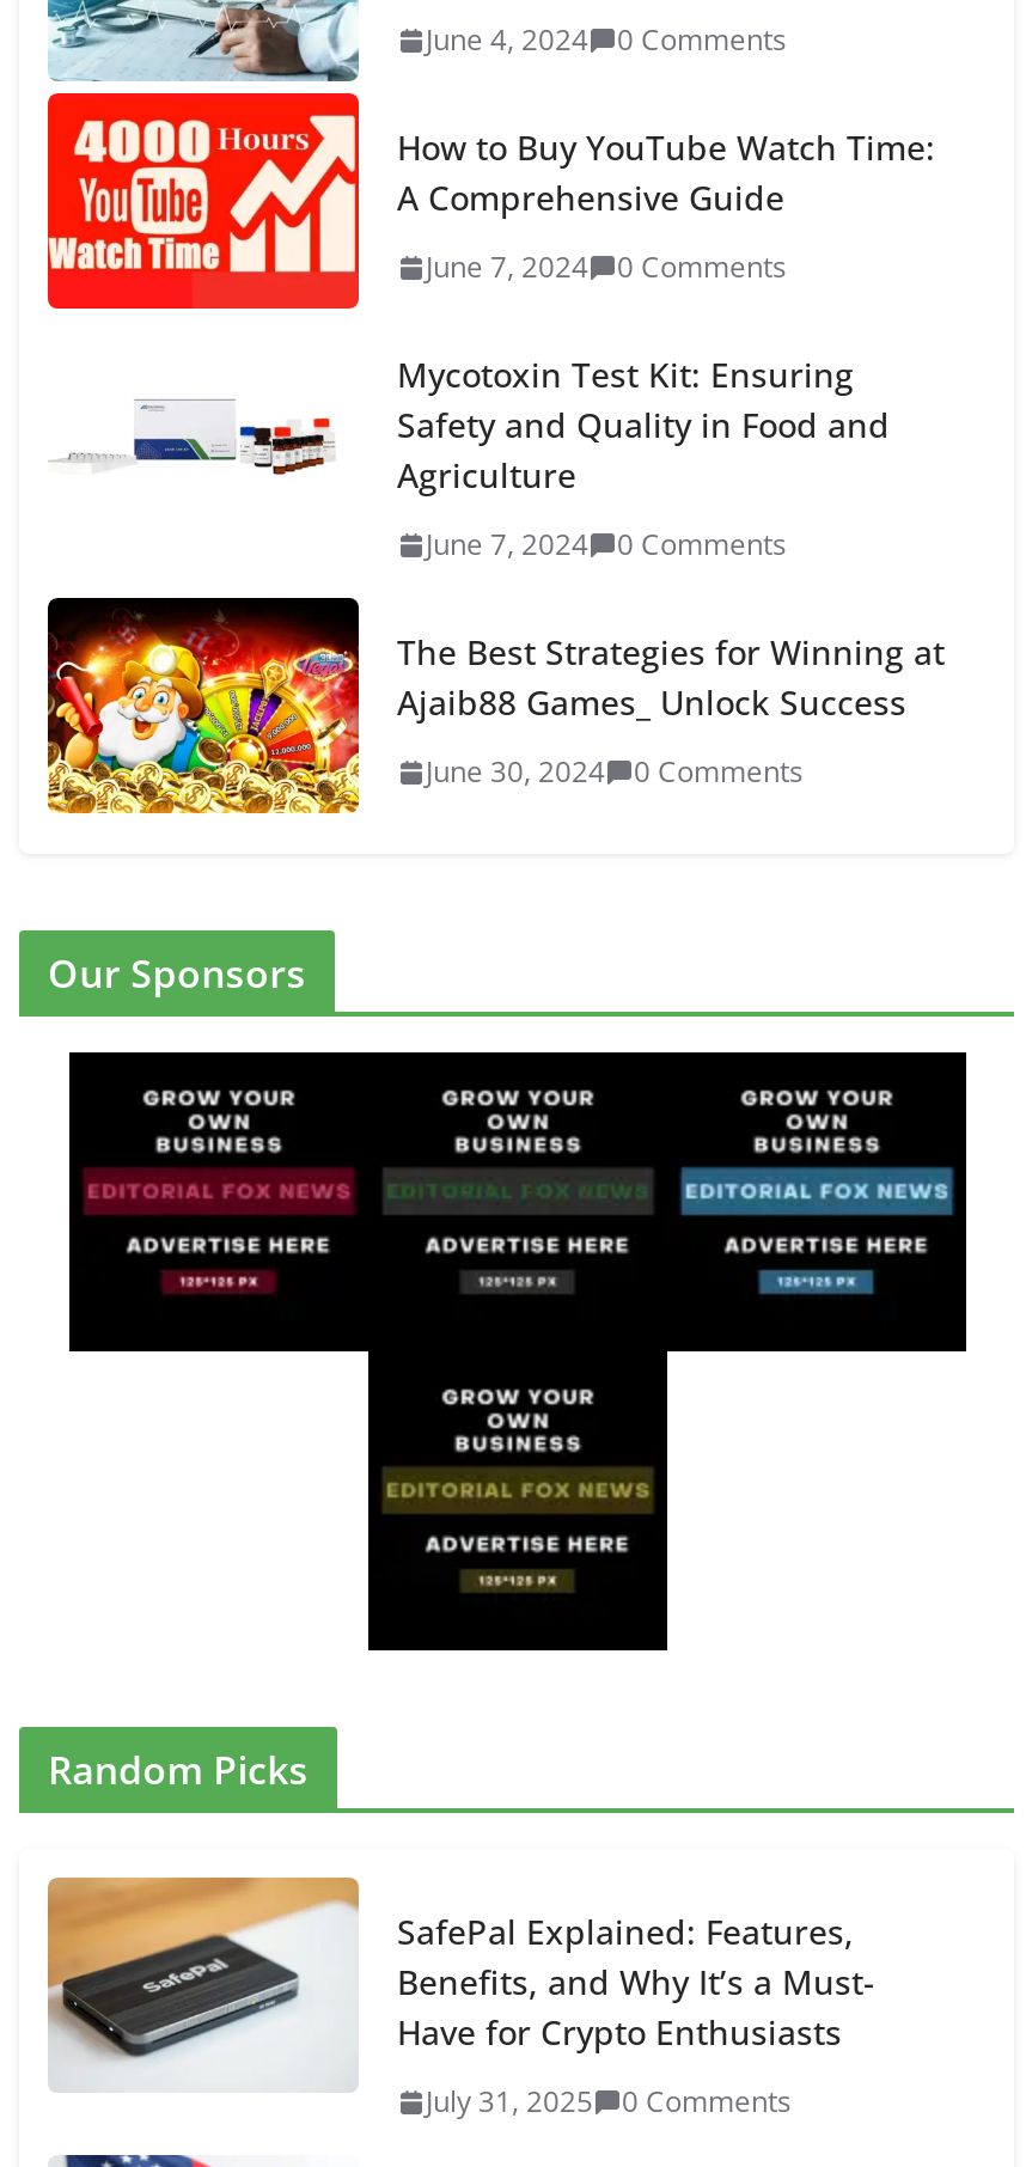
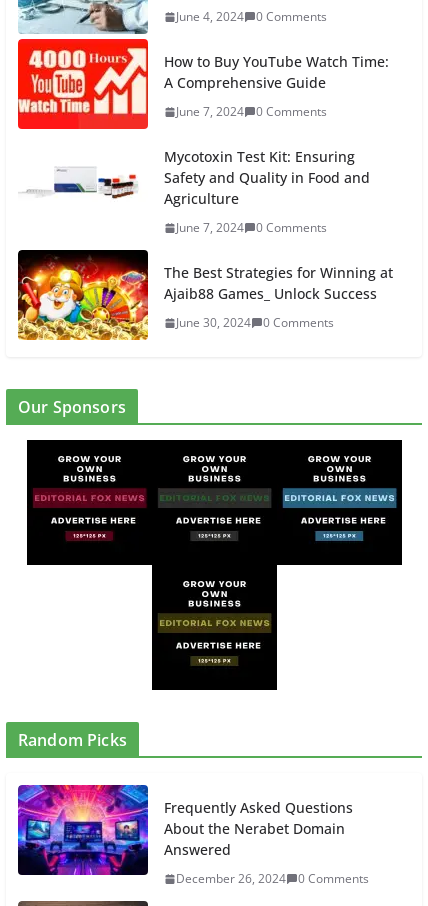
[45,1875,875,2093] [image] | SafePal Explained: Features, | Benefits, and Why It’s a Must- | Have for Crypto Enthusiasts -> [17,784,353,876] [image] | Frequently Asked Questions | About the Nerabet Domain | Answered
[426,2081,792,2122] July 31, 2025 0 Comments -> [176,870,369,887] December 26, 2024 0 Comments

